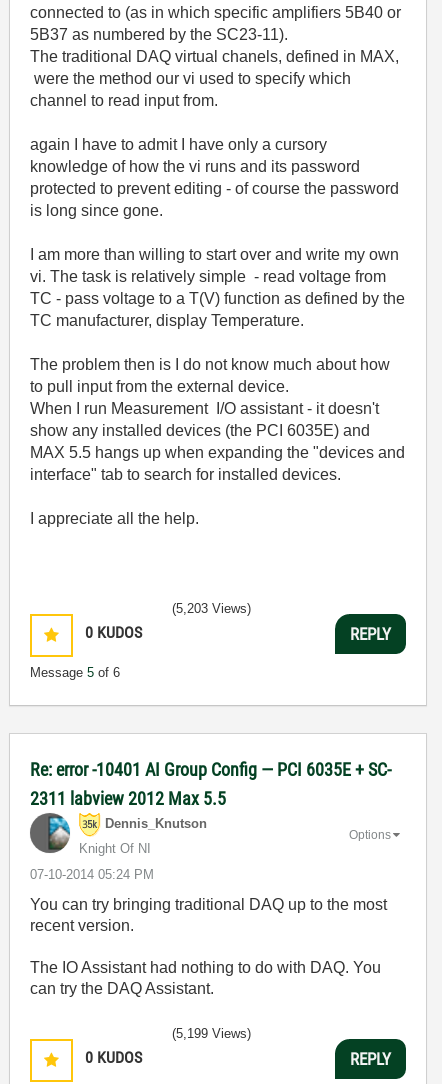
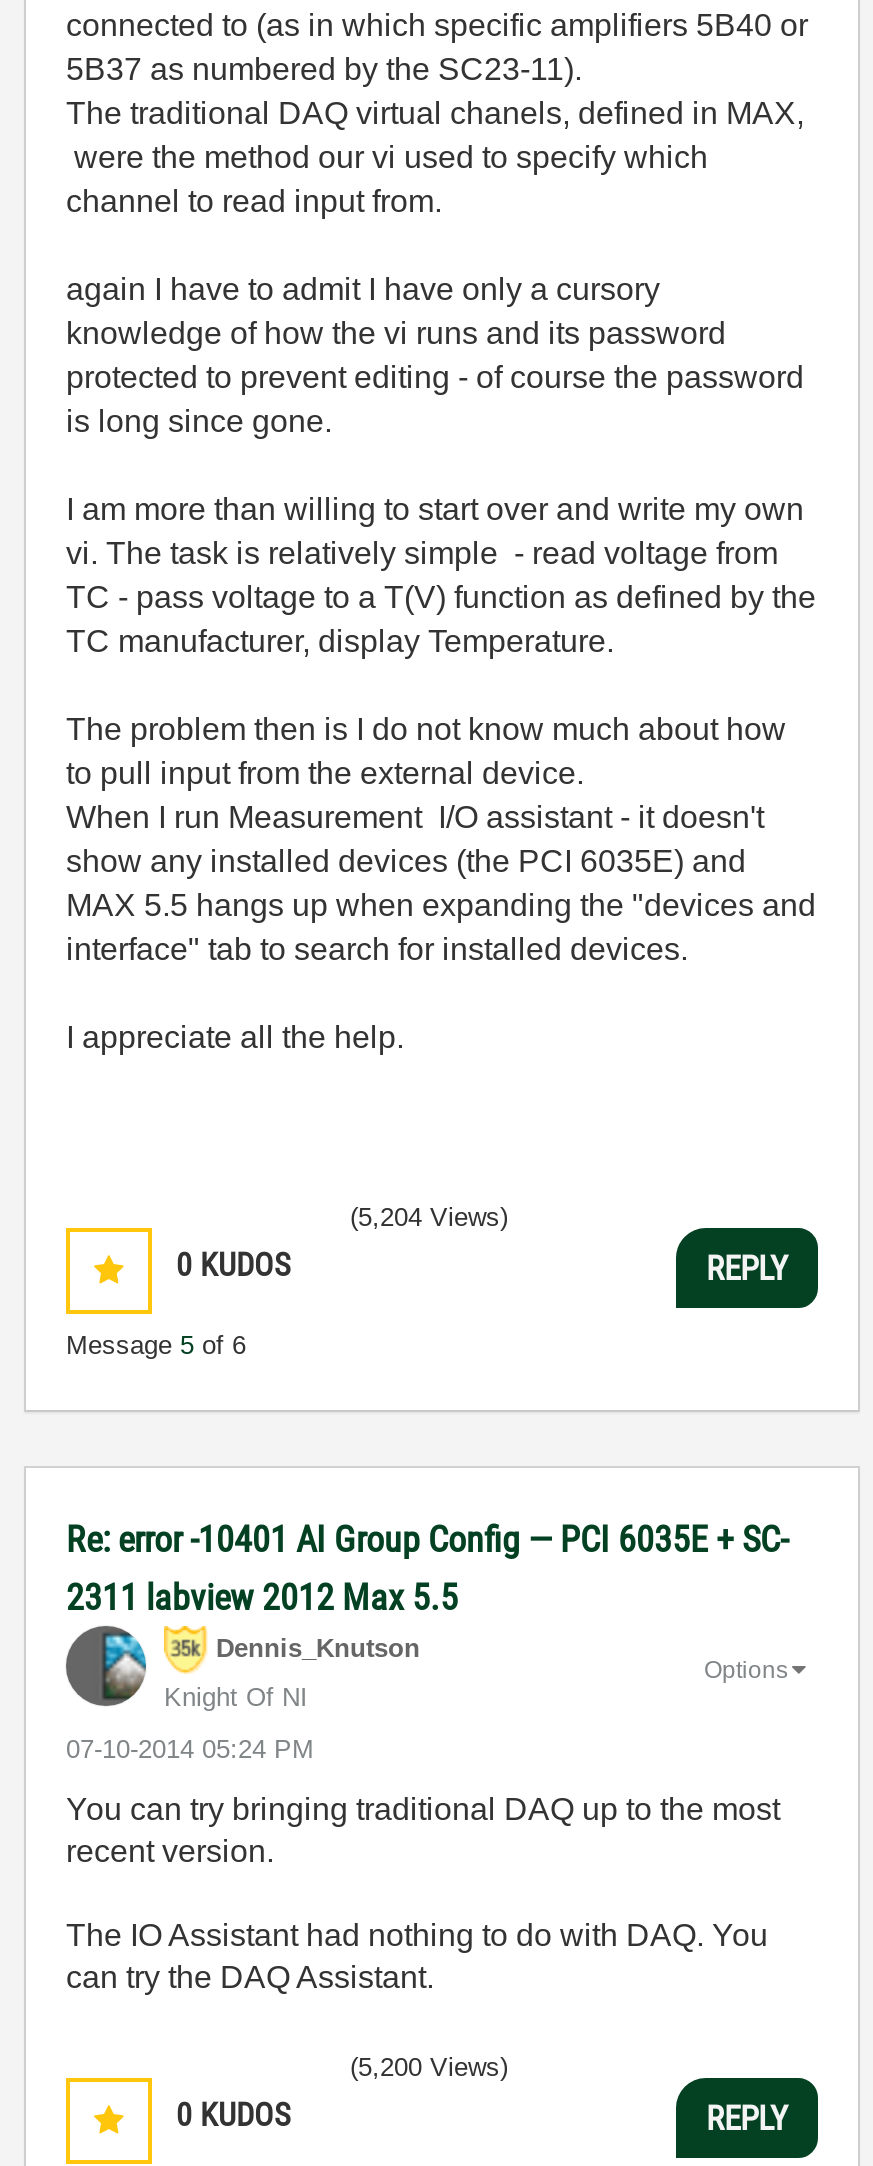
[172,601,251,616] (5,203 Views) -> [350,1202,508,1232] (5,204 Views)
[172,1026,251,1041] (5,199 Views) -> [350,2052,508,2082] (5,200 Views)

